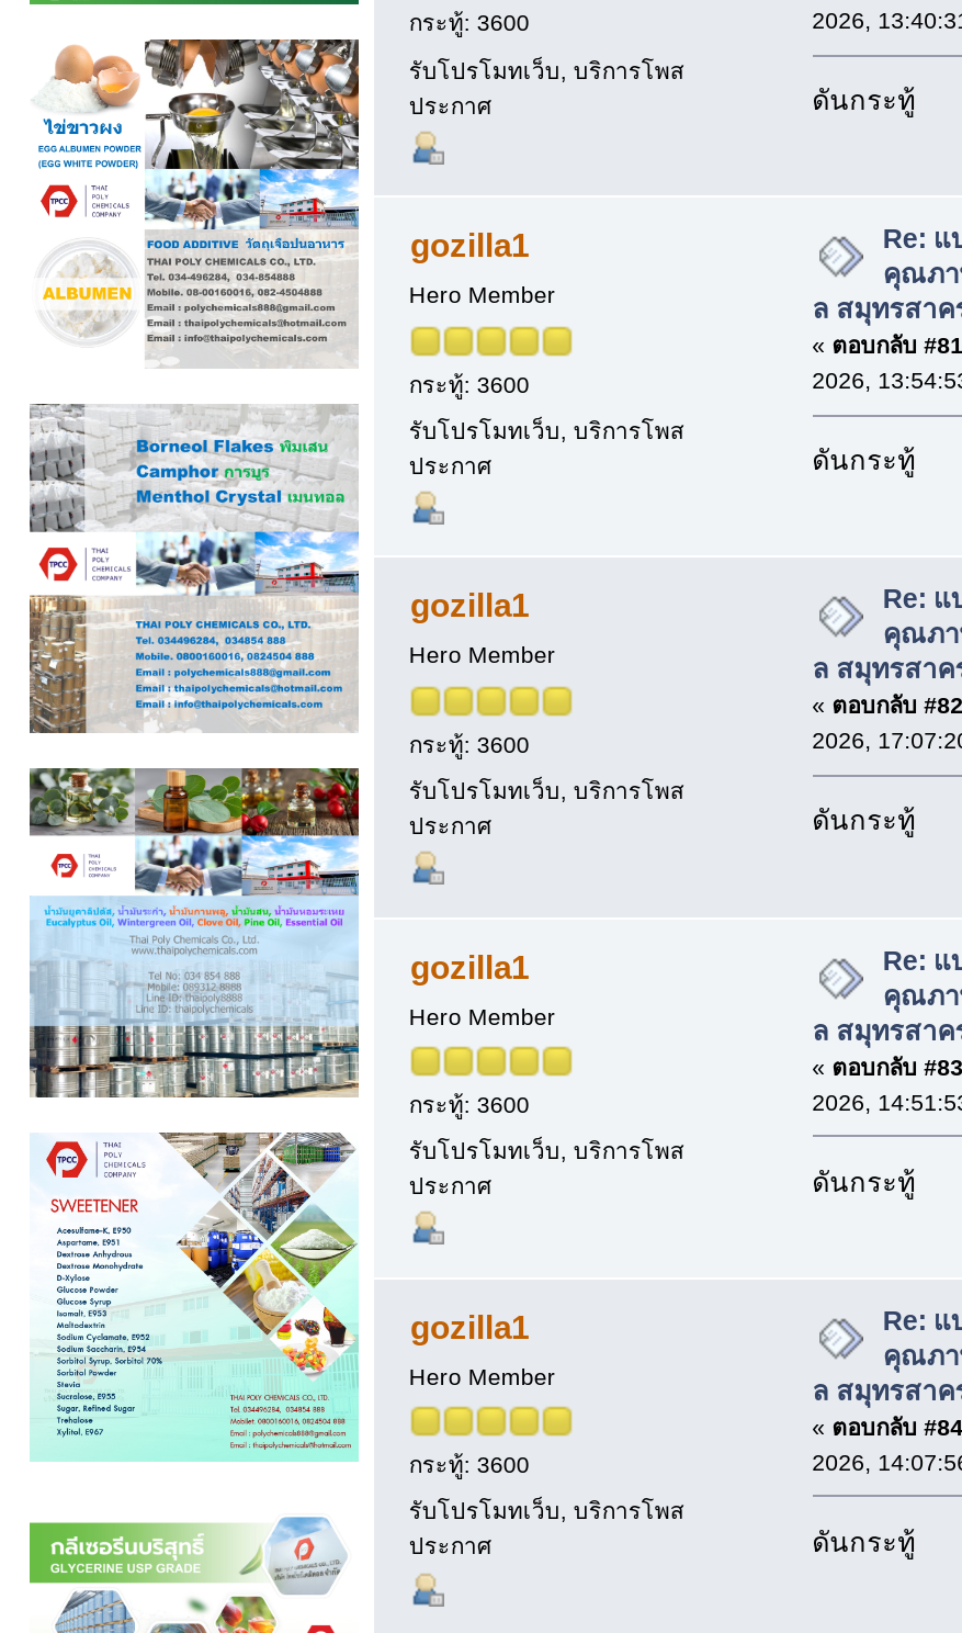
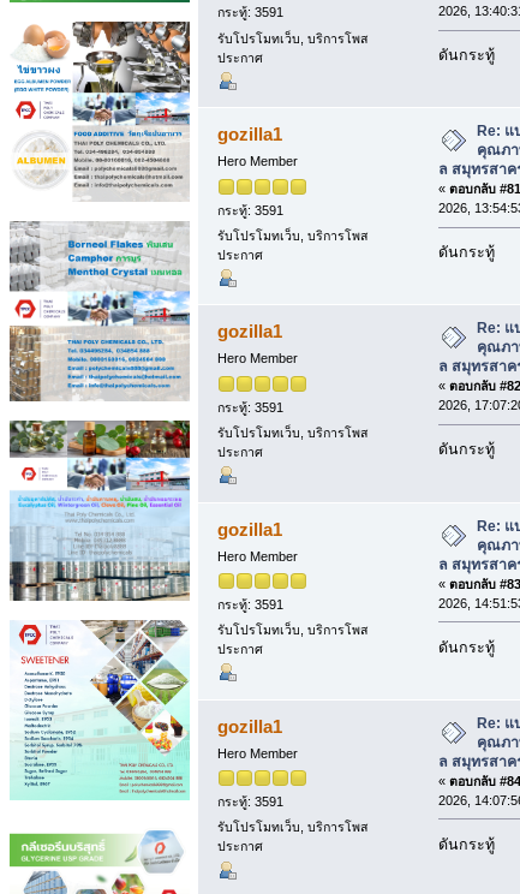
[409,10,530,36] กระทู้: 3600 -> [217,5,283,20] กระทู้: 3591
[409,370,530,396] กระทู้: 3600 -> [217,202,283,217] กระทู้: 3591
[409,730,530,757] กระทู้: 3600 -> [217,400,283,414] กระทู้: 3591
[409,1091,530,1117] กระทู้: 3600 -> [217,597,283,612] กระทู้: 3591
[409,1451,530,1477] กระทู้: 3600 -> [217,794,283,809] กระทู้: 3591

